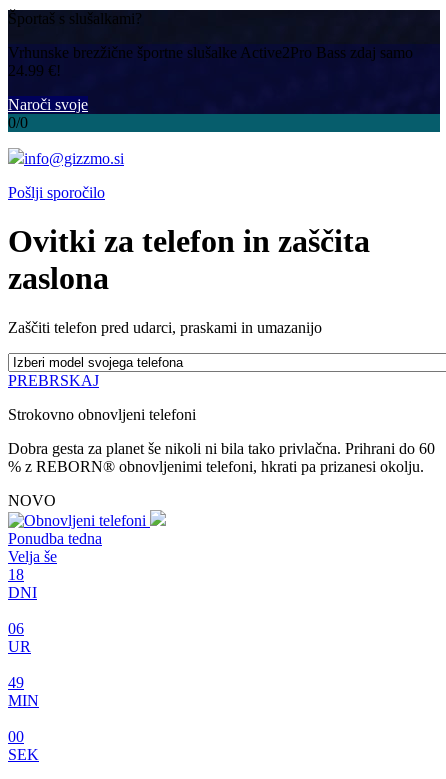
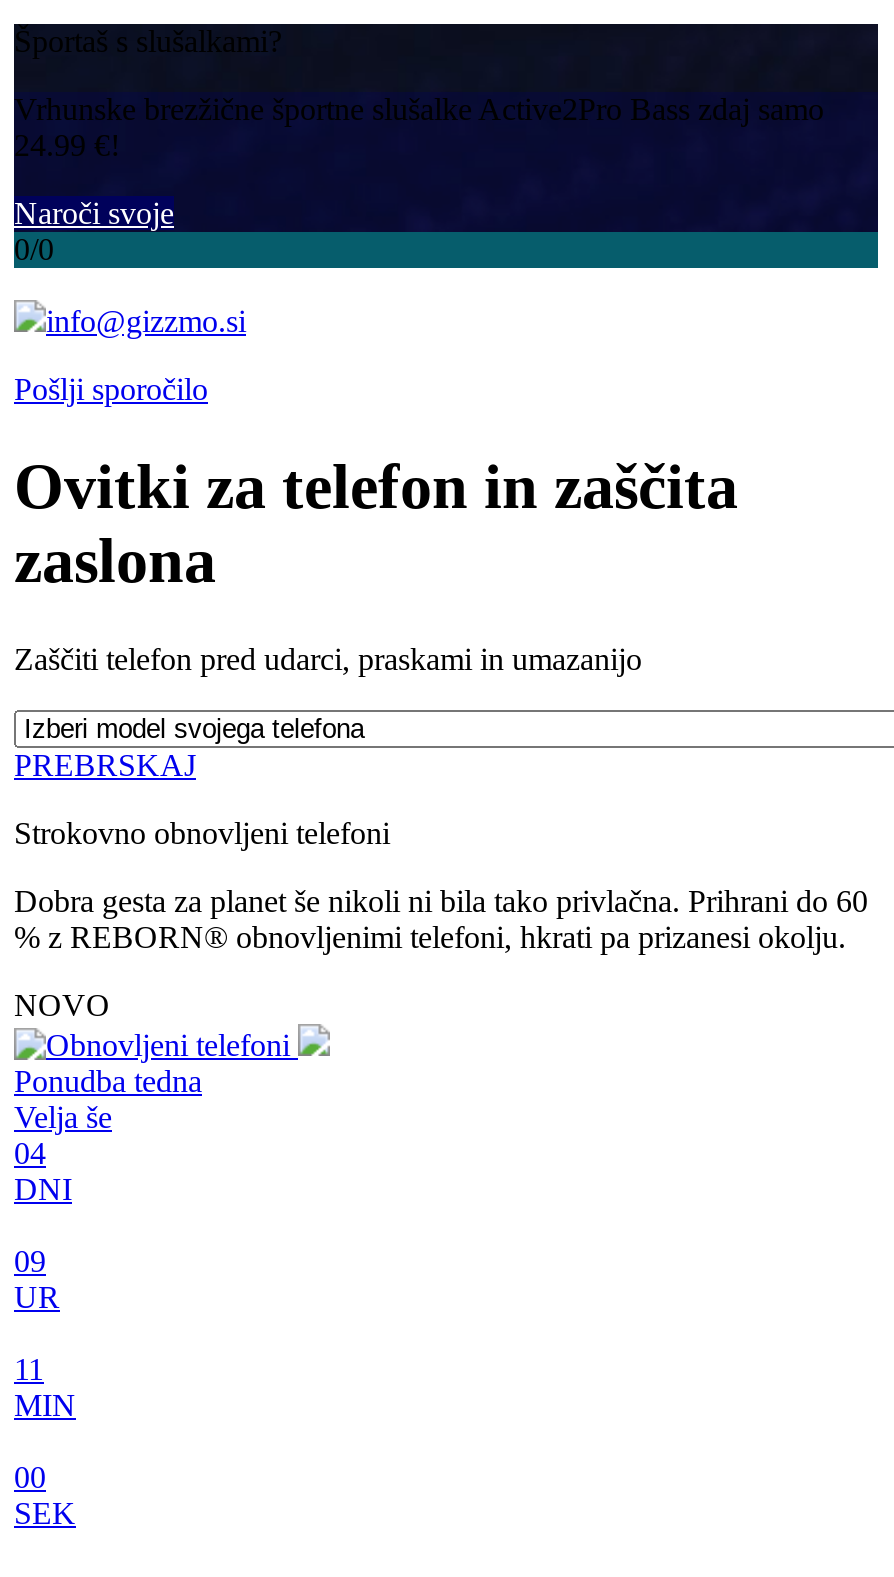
[8,566,24,583] 18 -> [14,1136,46,1170] 04
[8,620,24,637] 06 -> [14,1244,46,1278] 09
[8,674,24,691] 49 -> [14,1352,44,1386] 11

